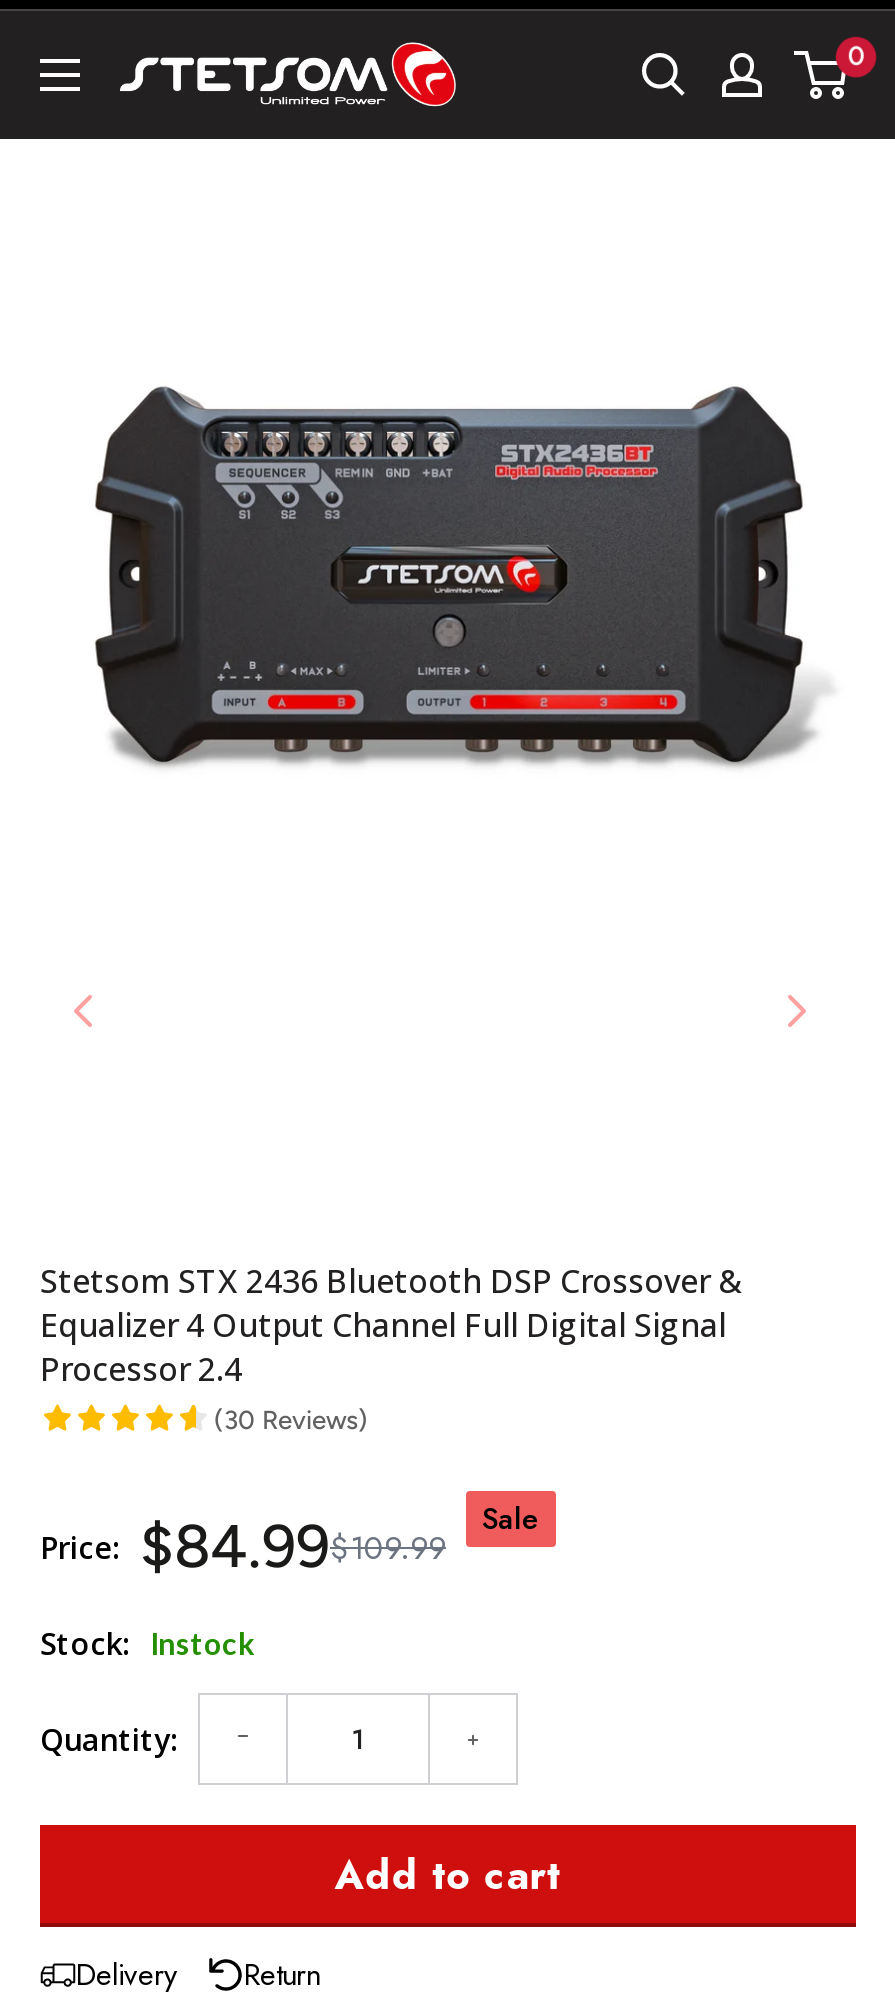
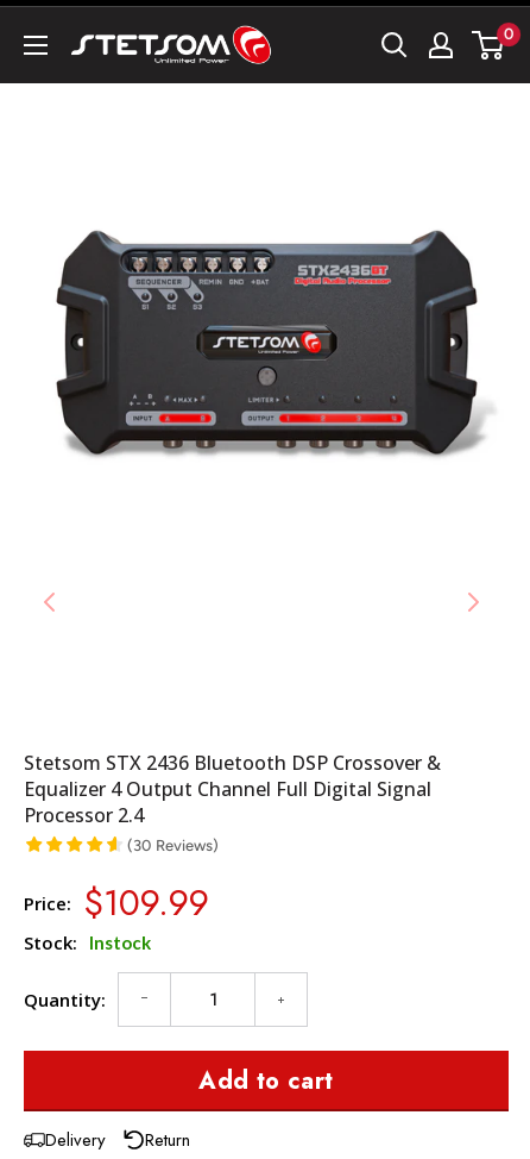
[40,1497,540,1583] Price: $84.99$109.99 | Sale -> [24,877,209,928] Price: $109.99

